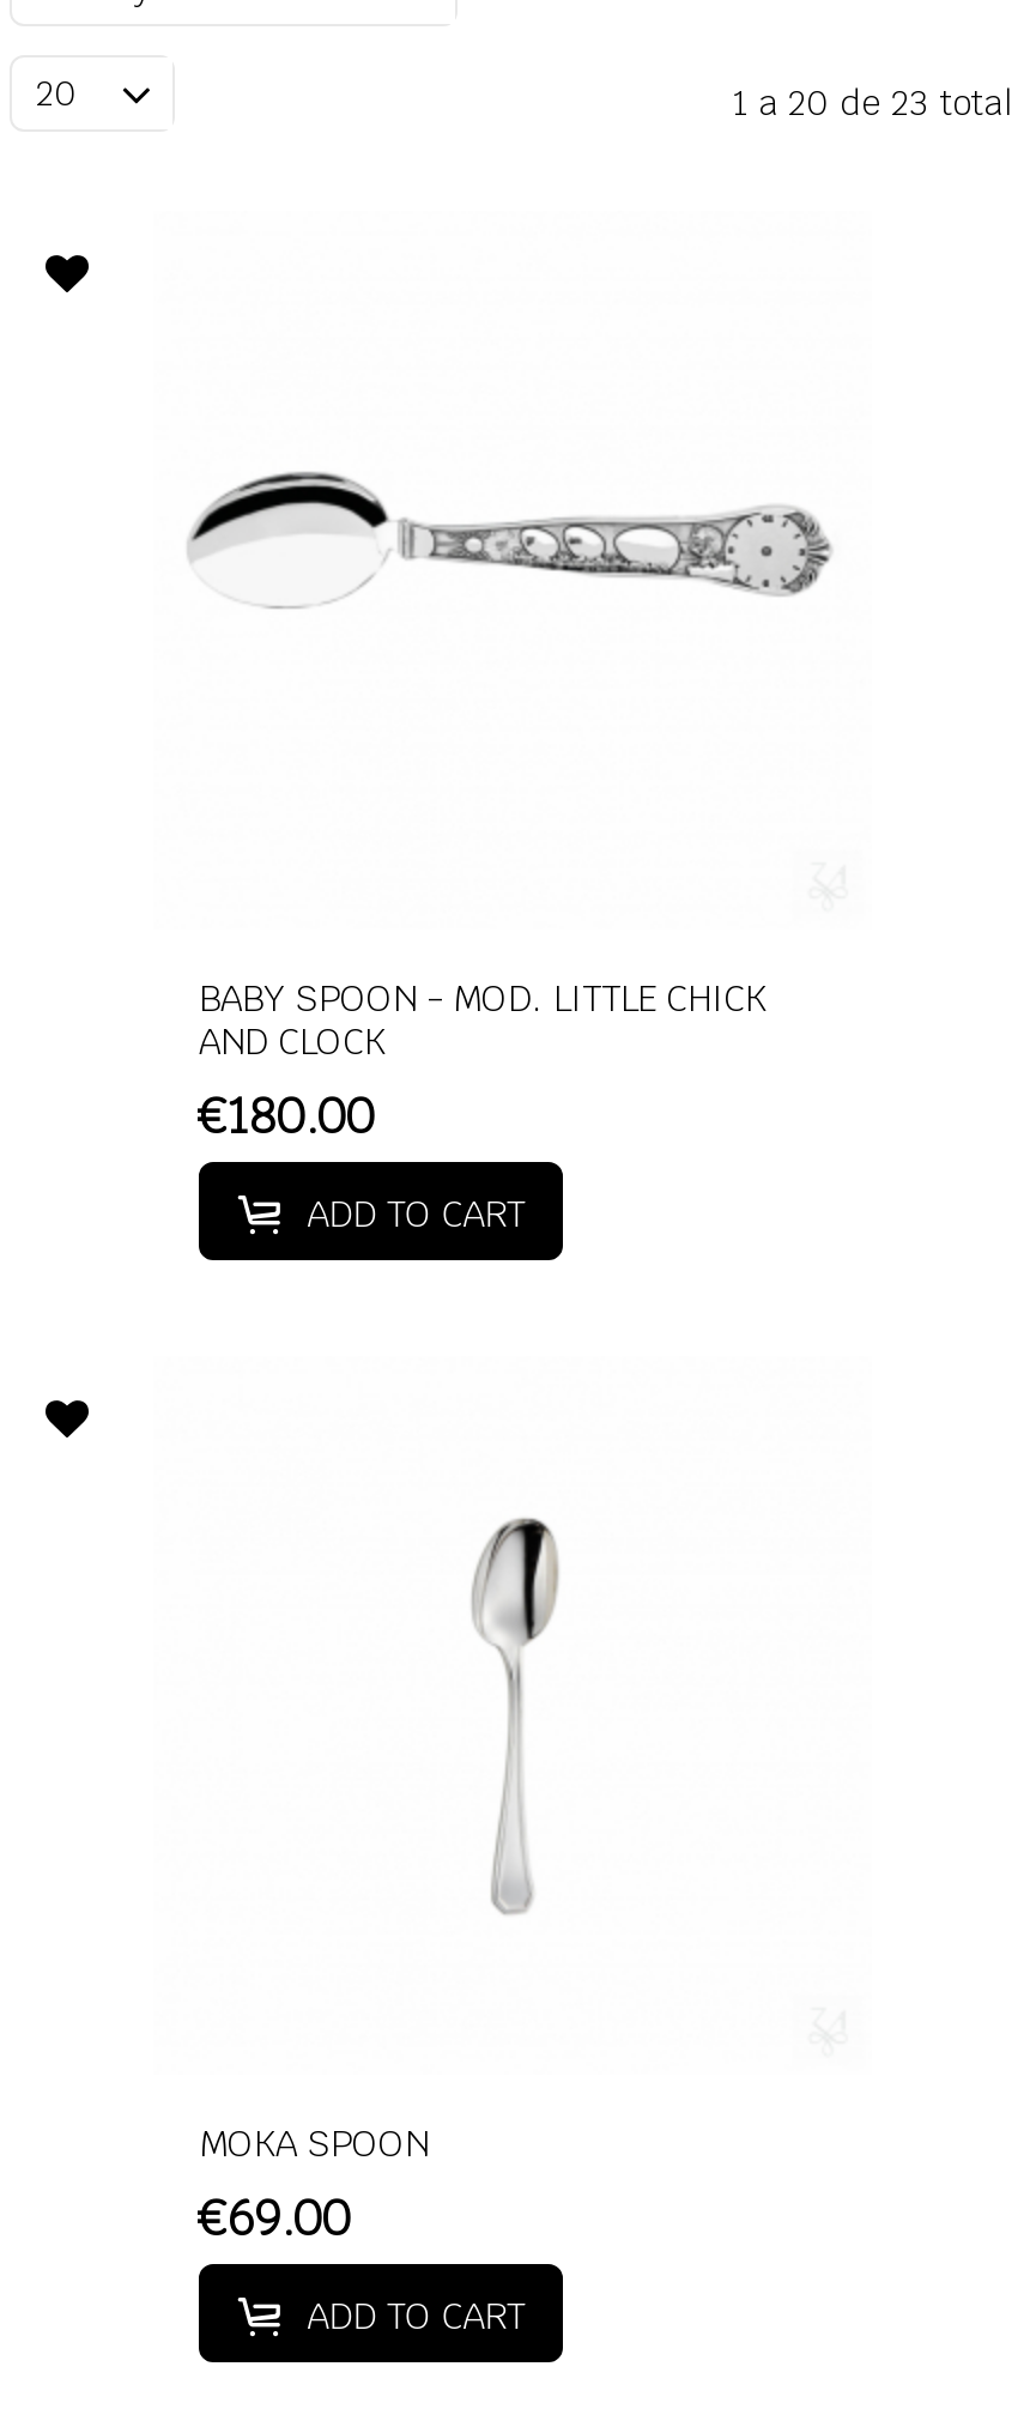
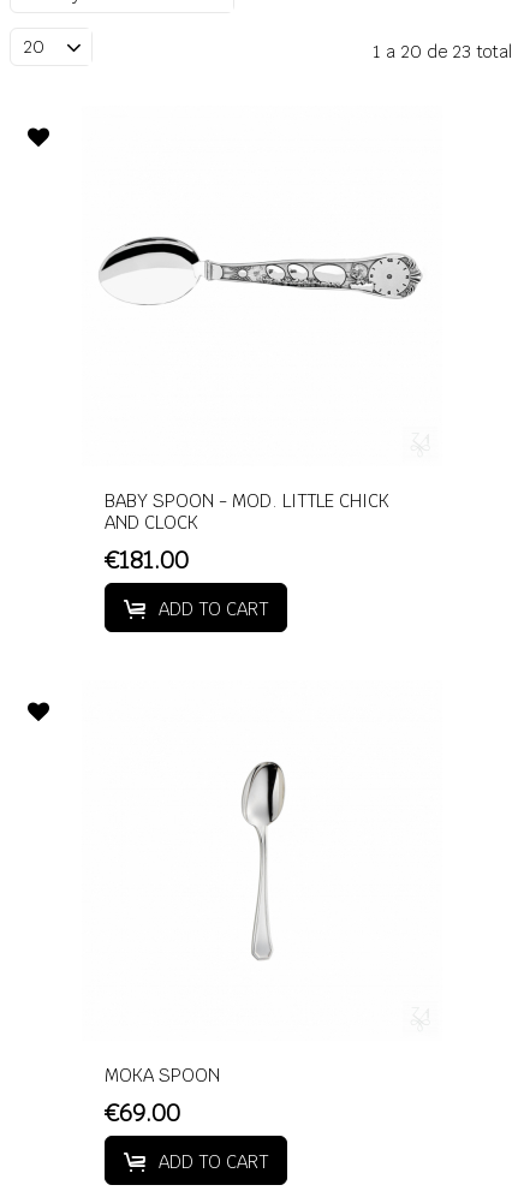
[199,1086,374,1148] €180.00 -> [105,545,189,576] €181.00

